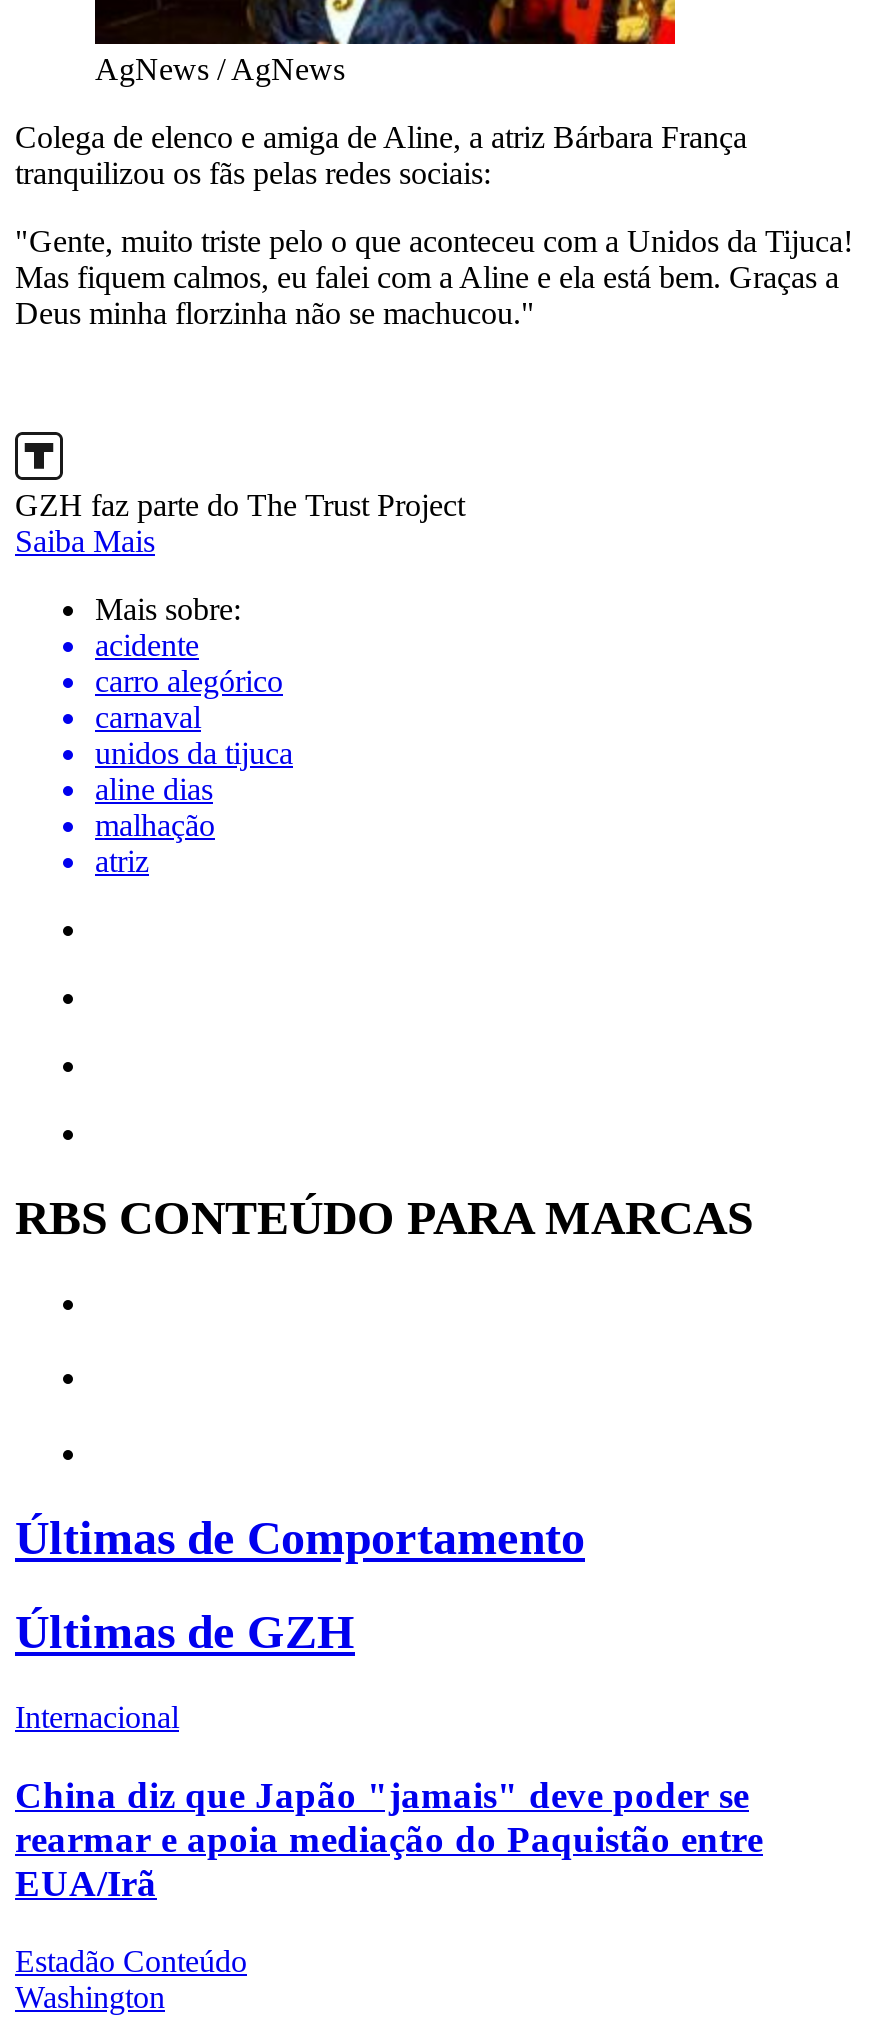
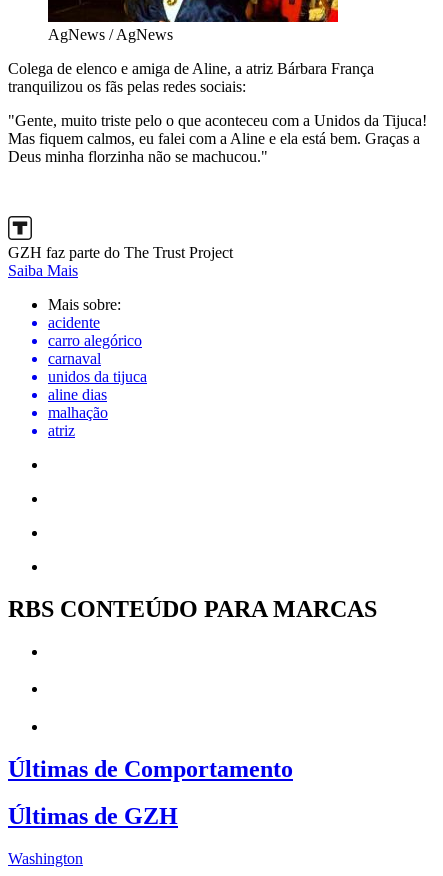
[15,1700,763,1977] Internacional | China diz que Japão "jamais" deve poder se | rearmar e apoia mediação do Paquistão entre | EUA/Irã | Estadão Conteúdo -> none

